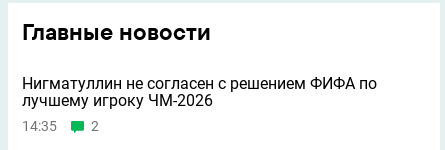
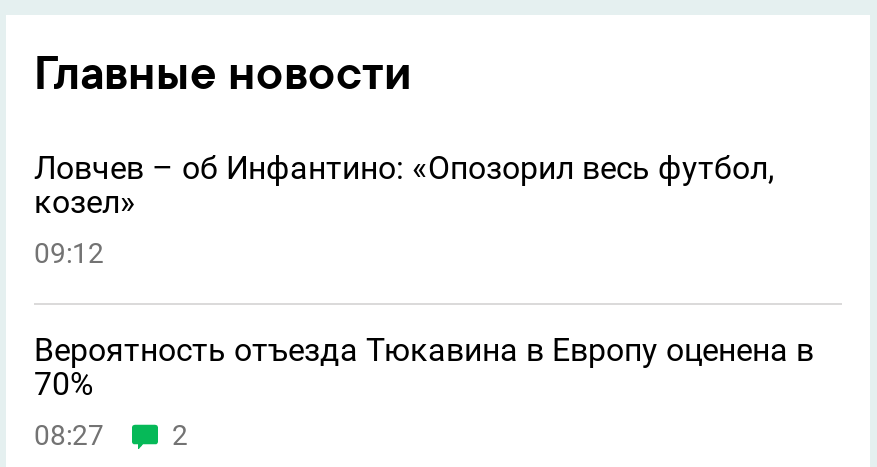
[22,74,377,134] Нигматуллин не согласен с решением ФИФА по | лучшему игроку ЧМ-2026 | 14:35 -> [34,149,814,451] Ловчев – об Инфантино: «Опозорил весь футбол, | козел» | 09:12 | Вероятность отъезда Тюкавина в Европу оценена в | 70% | 08:27

